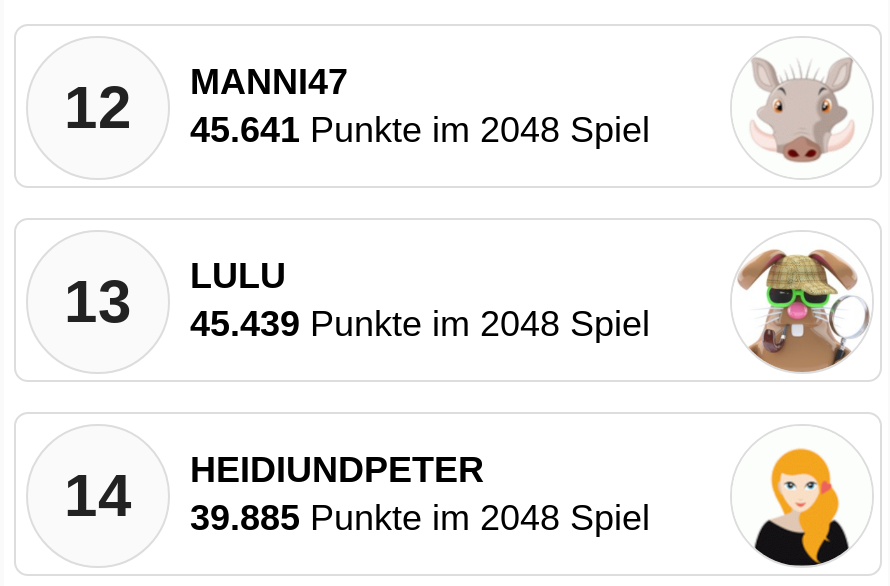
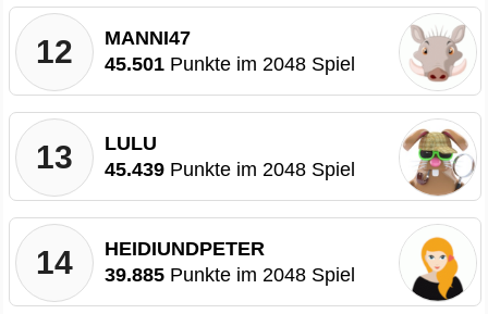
[190,110,650,150] 45.641 Punkte im 2048 Spiel -> [105,53,355,75] 45.501 Punkte im 2048 Spiel

